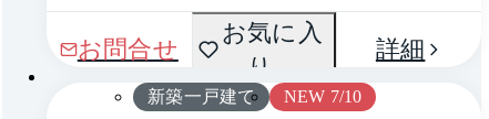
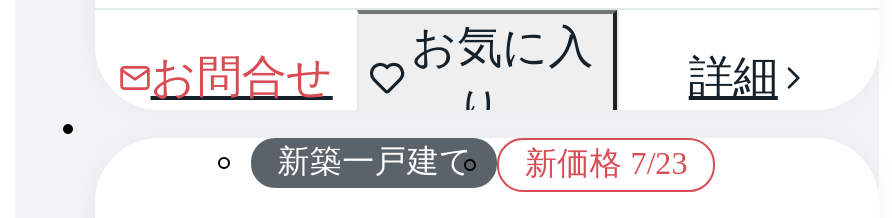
[148,87,362,105] 新築一戸建て NEW 7/10 -> [277,144,688,180] 新築一戸建て 新価格 7/23

